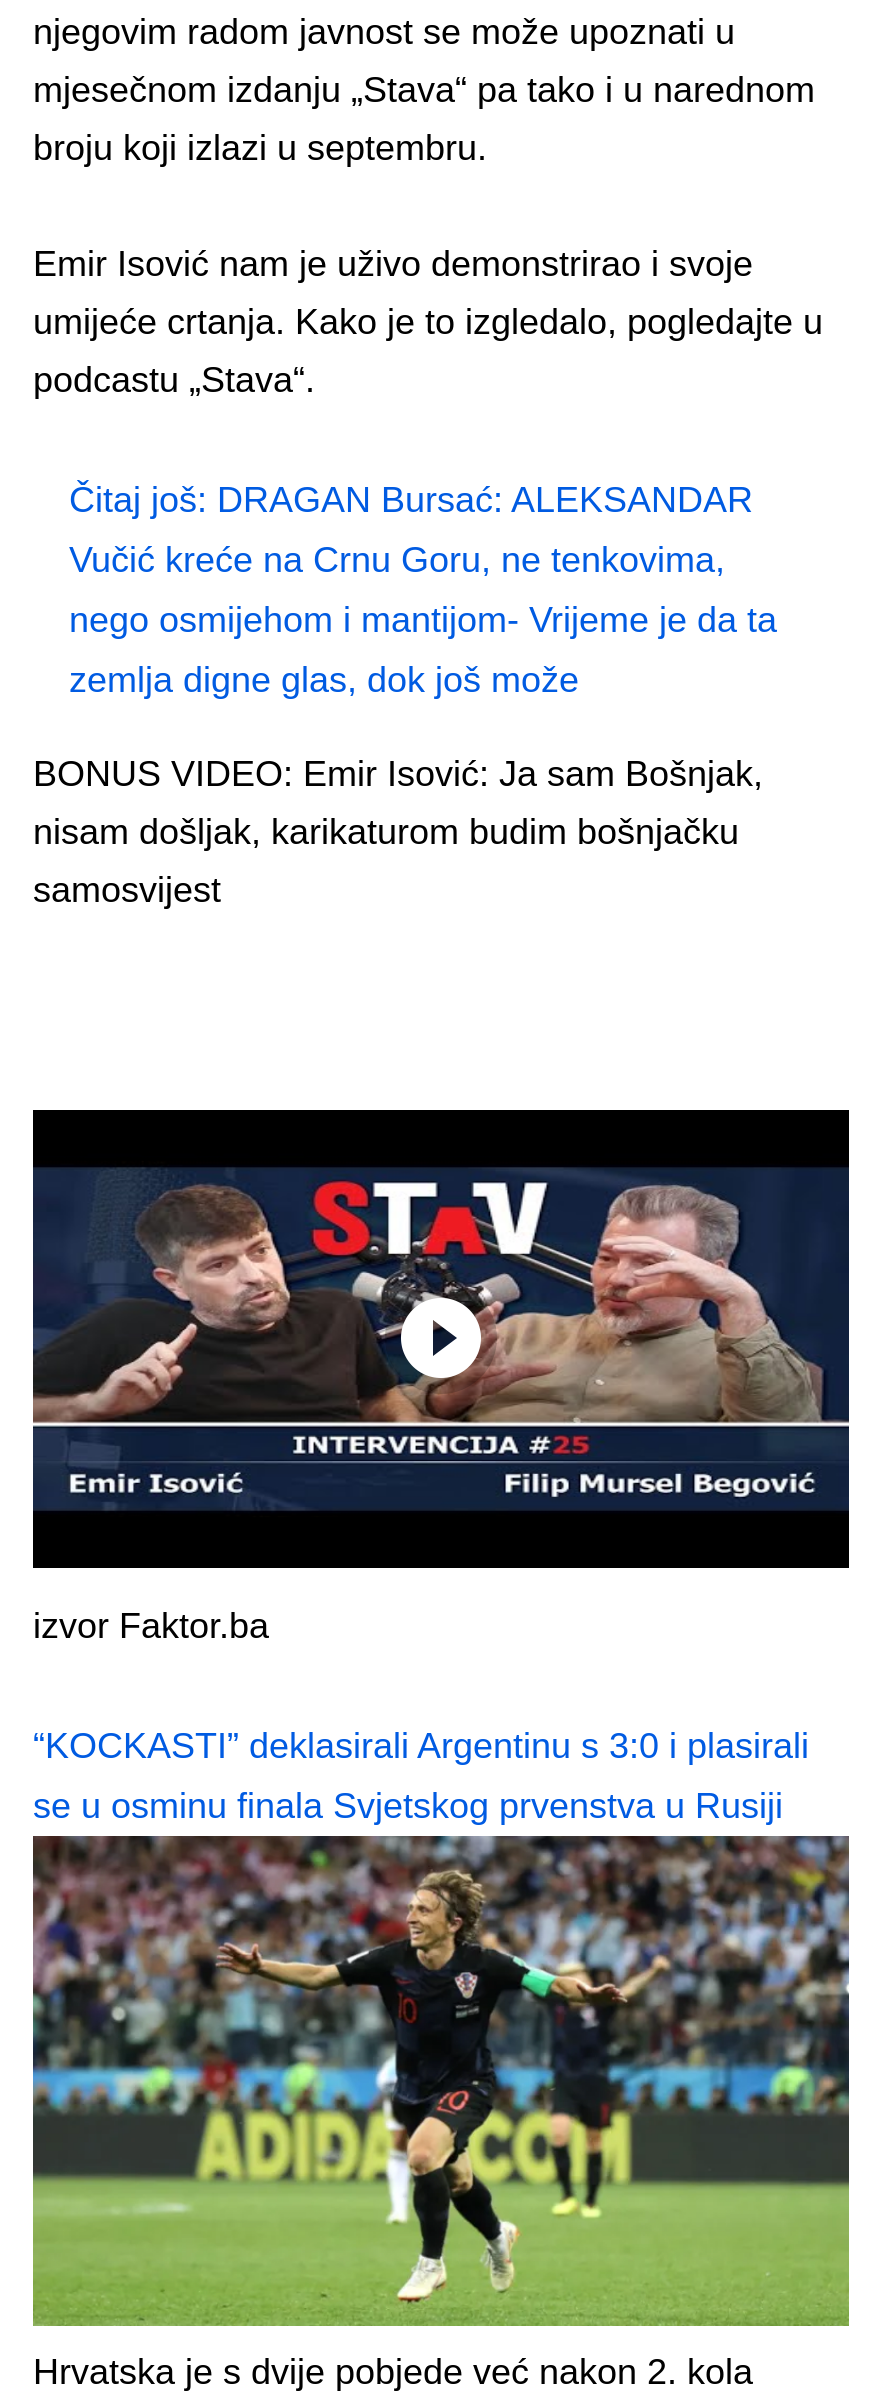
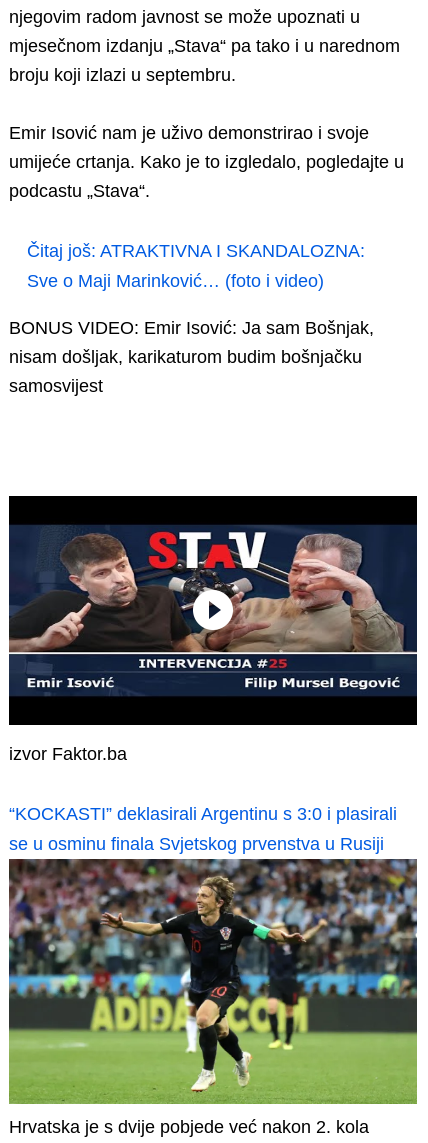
[69,479,777,699] Čitaj još: DRAGAN Bursać: ALEKSANDAR | Vučić kreće na Crnu Goru, ne tenkovima, | nego osmijehom i mantijom- Vrijeme je da ta | zemlja digne glas, dok još može -> [27,240,365,290] Čitaj još: ATRAKTIVNA I SKANDALOZNA: | Sve o Maji Marinković… (foto i video)

